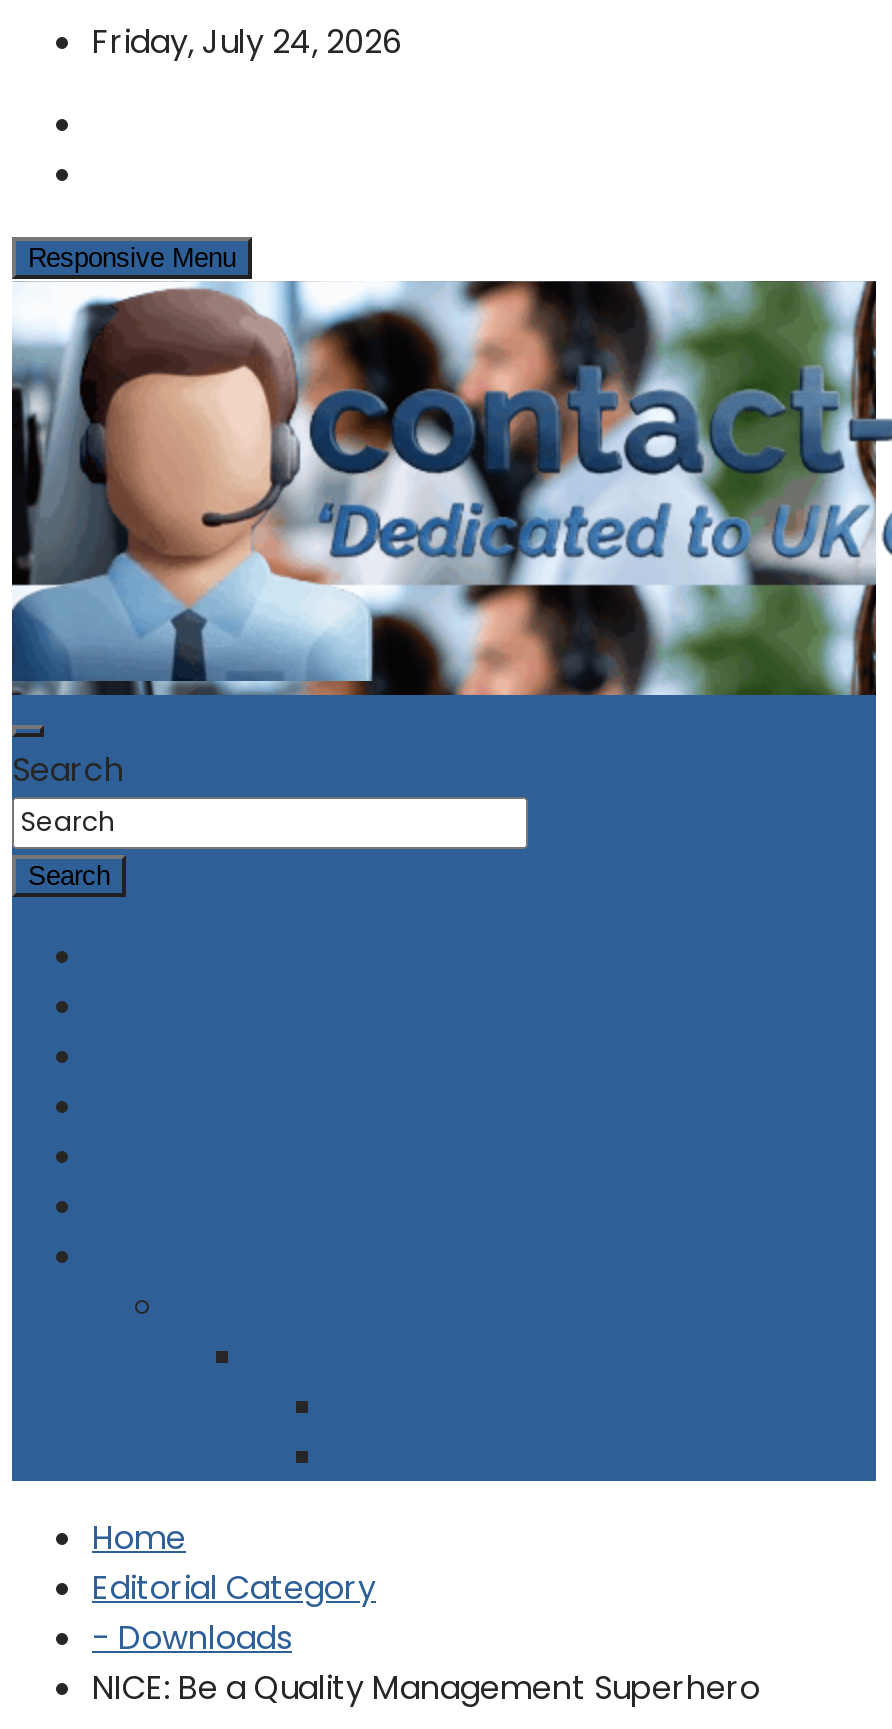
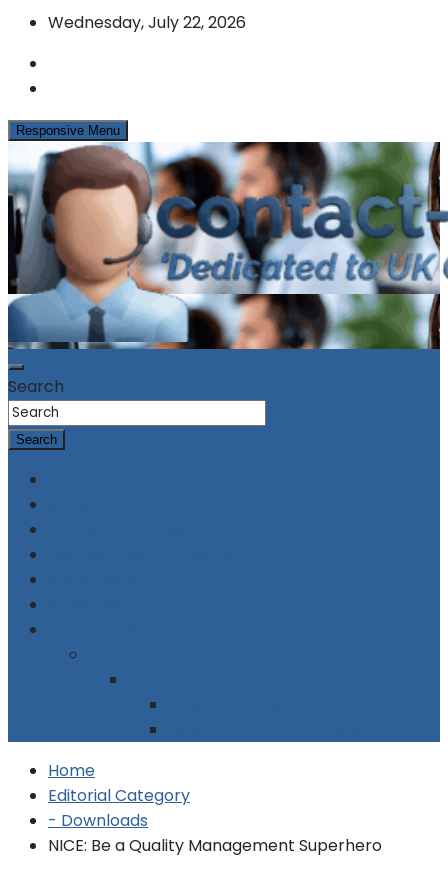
[92,19,402,65] Friday, July 24, 2026 -> [48,11,246,34] Wednesday, July 22, 2026

